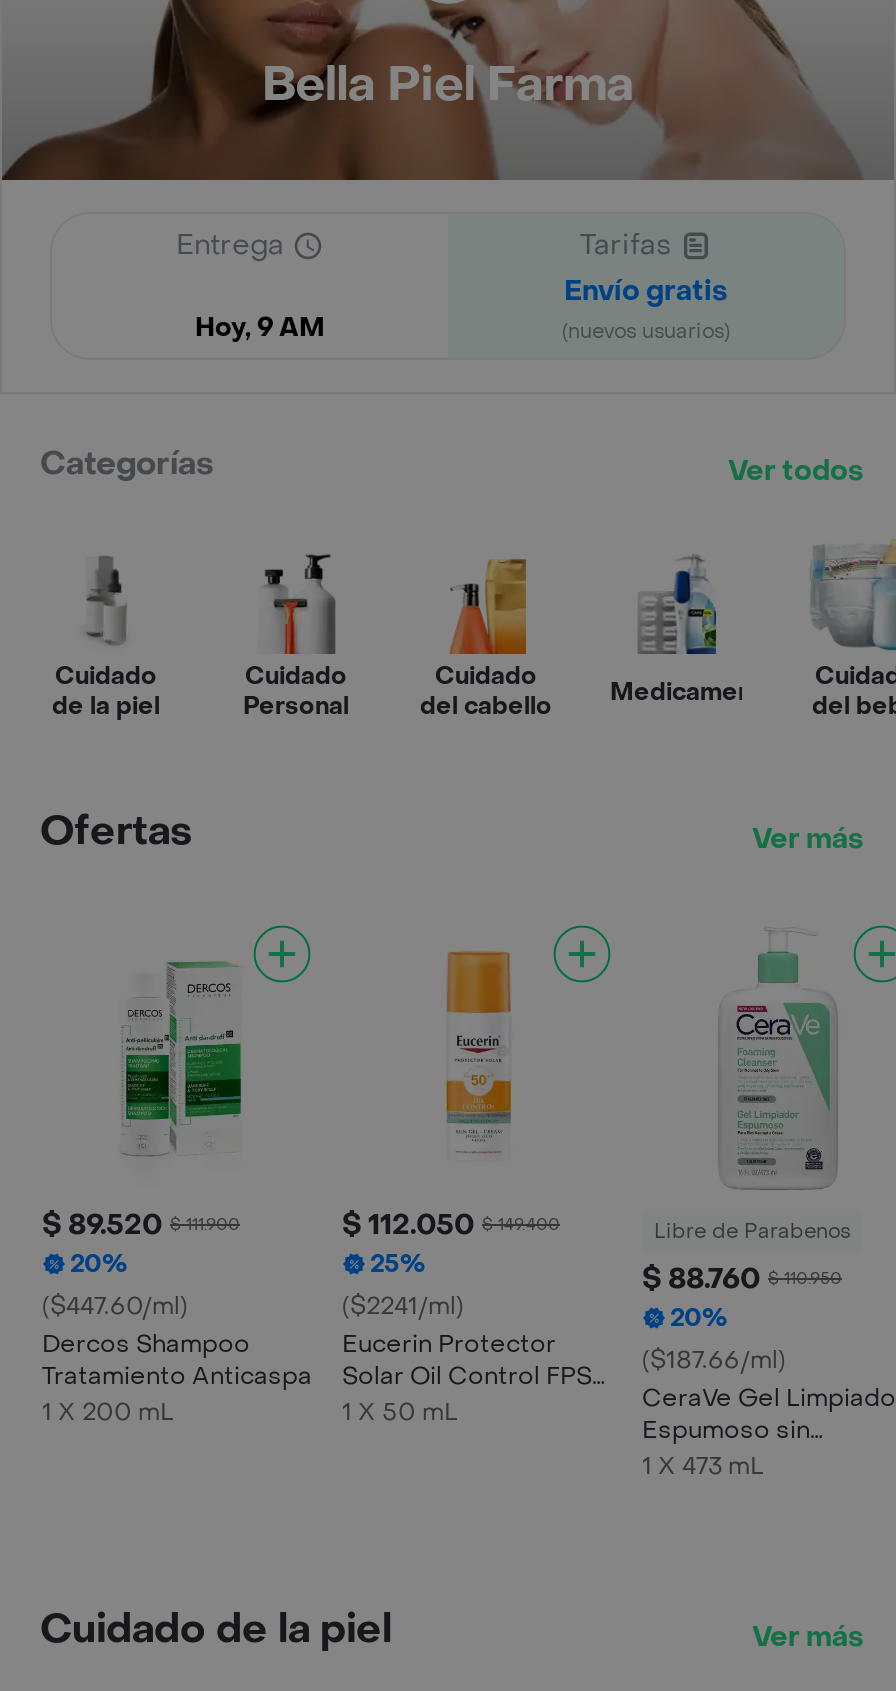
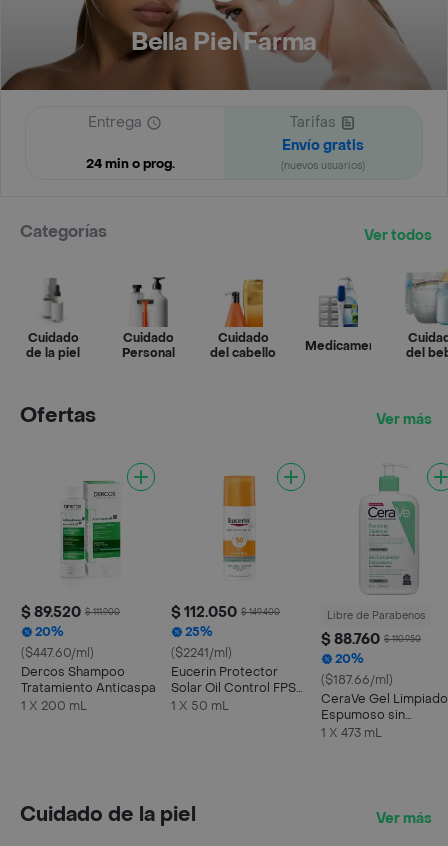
[195,310,325,344] Hoy, 9 AM -> [85,155,174,172] 24 min o prog.

